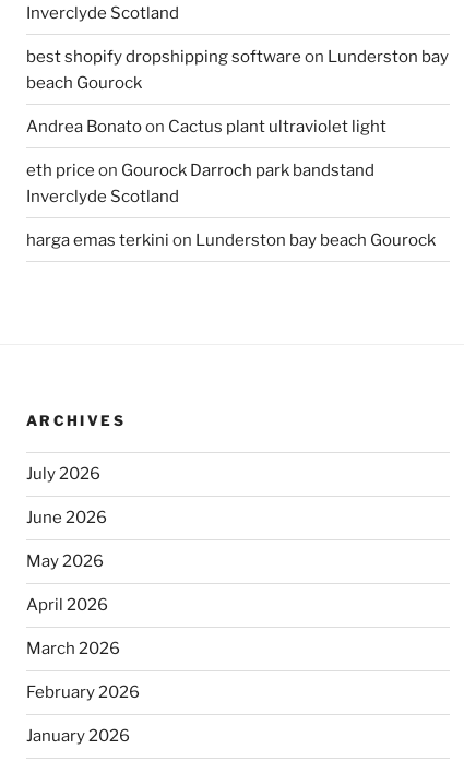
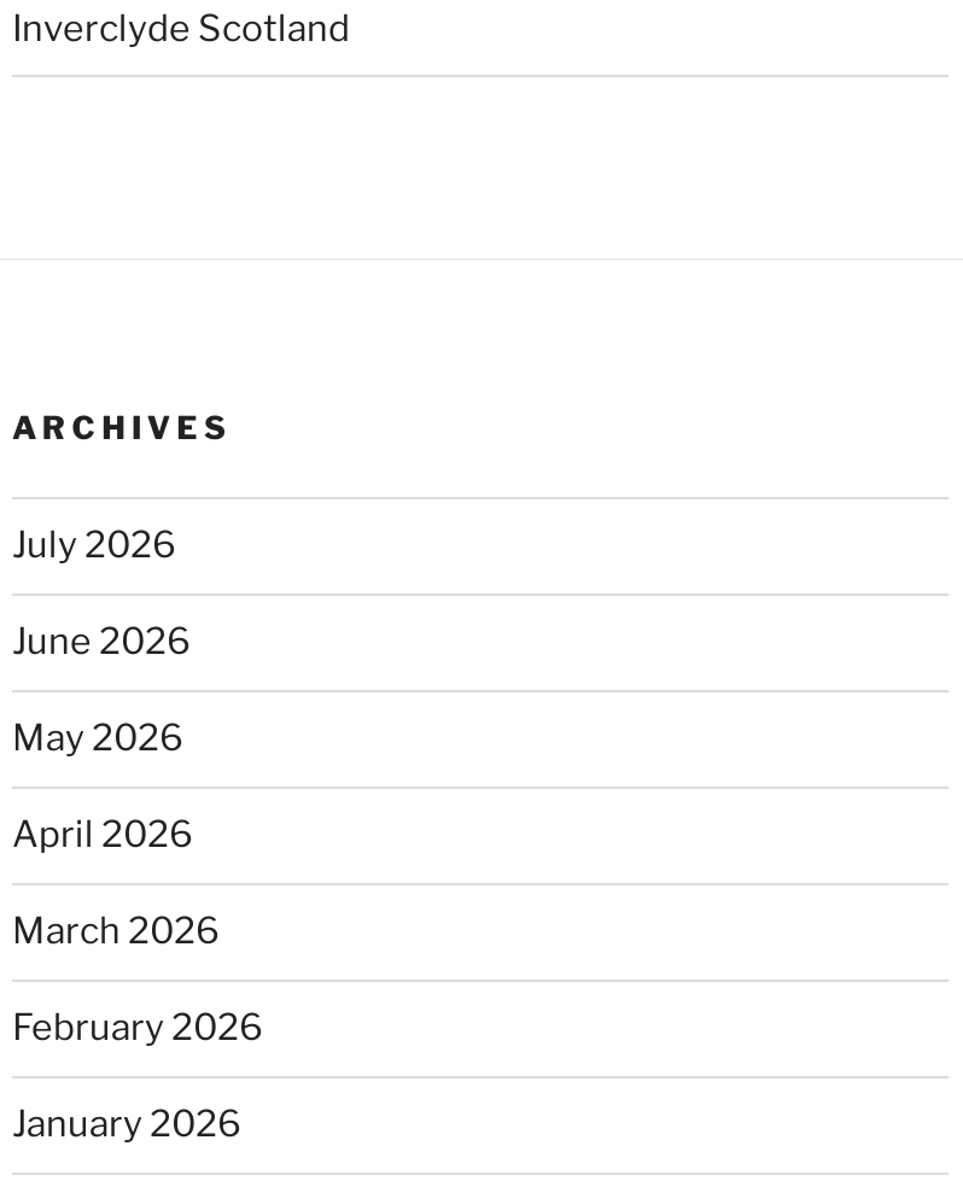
[26,47,449,250] best shopify dropshipping software on Lunderston bay | beach Gourock | Andrea Bonato on Cactus plant ultraviolet light | eth price on Gourock Darroch park bandstand | Inverclyde Scotland | harga emas terkini on Lunderston bay beach Gourock -> none

